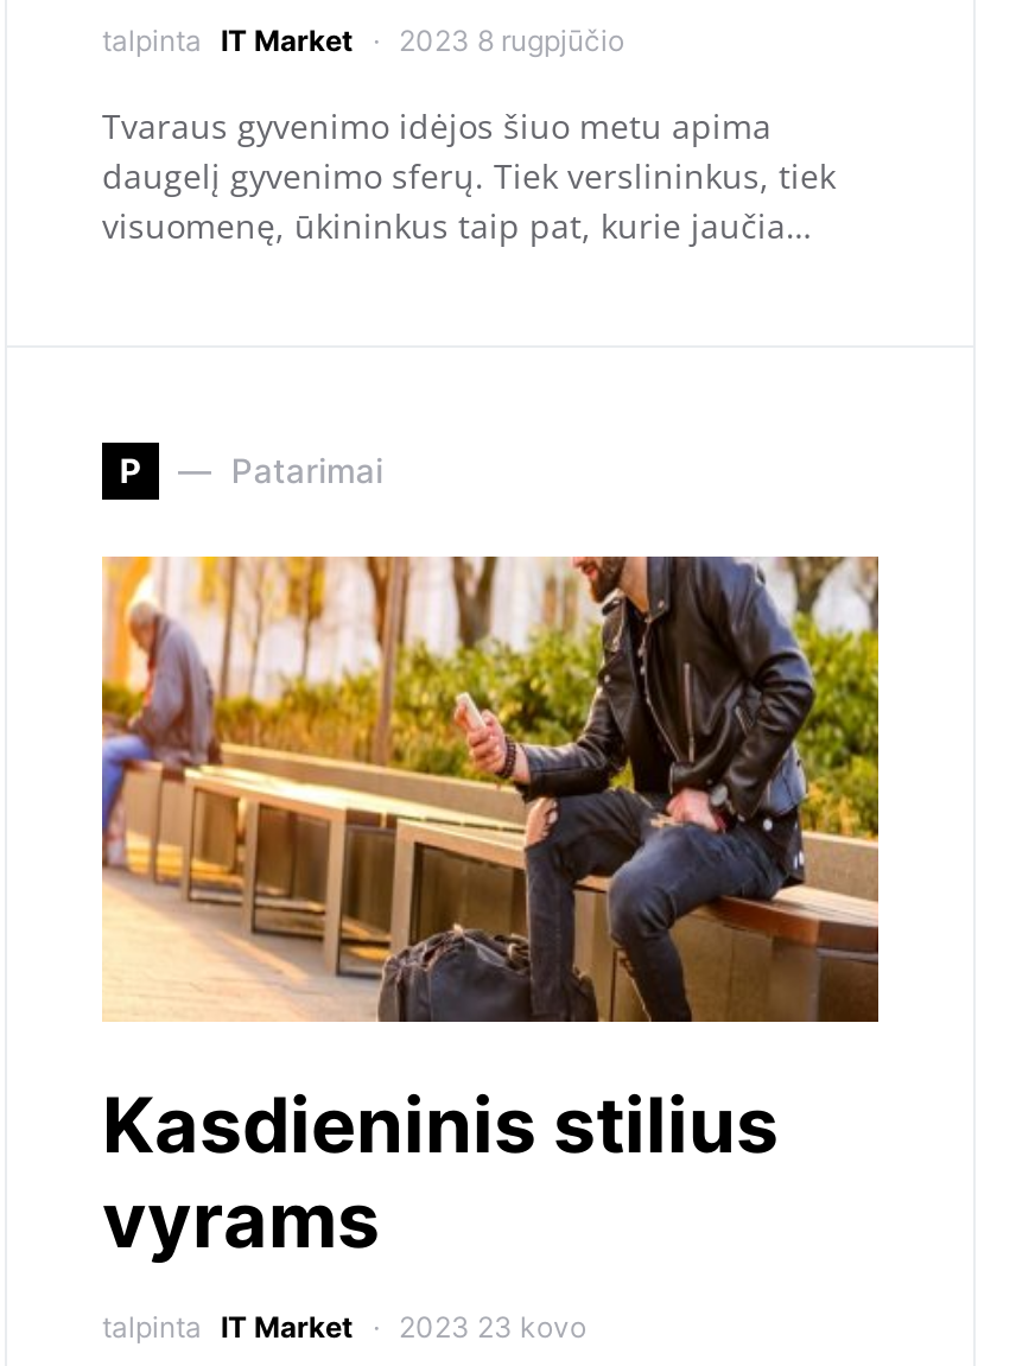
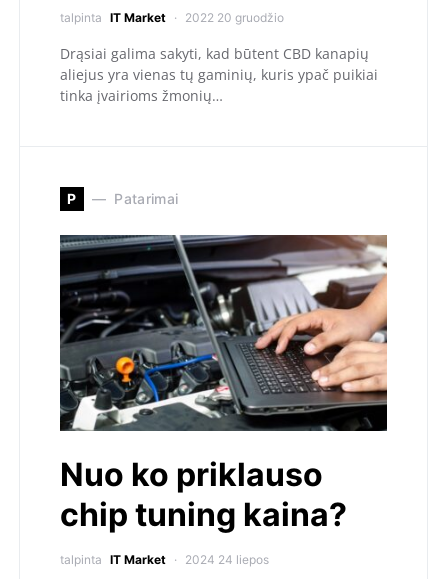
[399,22,624,58] 2023 8 rugpjūčio -> [185,10,284,25] 2022 20 gruodžio
[102,103,836,248] Tvaraus gyvenimo idėjos šiuo metu apima | daugelį gyvenimo sferų. Tiek verslininkus, tiek | visuomenę, ūkininkus taip pat, kurie jaučia… -> [60,44,378,105] Drąsiai galima sakyti, kad būtent CBD kanapių | aliejus yra vienas tų gaminių, kuris ypač puikiai | tinka įvairioms žmonių…
[100,554,881,1266] [image] | Kasdieninis stilius | vyrams -> [59,234,388,534] [image] | Nuo ko priklauso | chip tuning kaina?
[399,1309,586,1344] 2023 23 kovo -> [185,552,269,567] 2024 24 liepos

